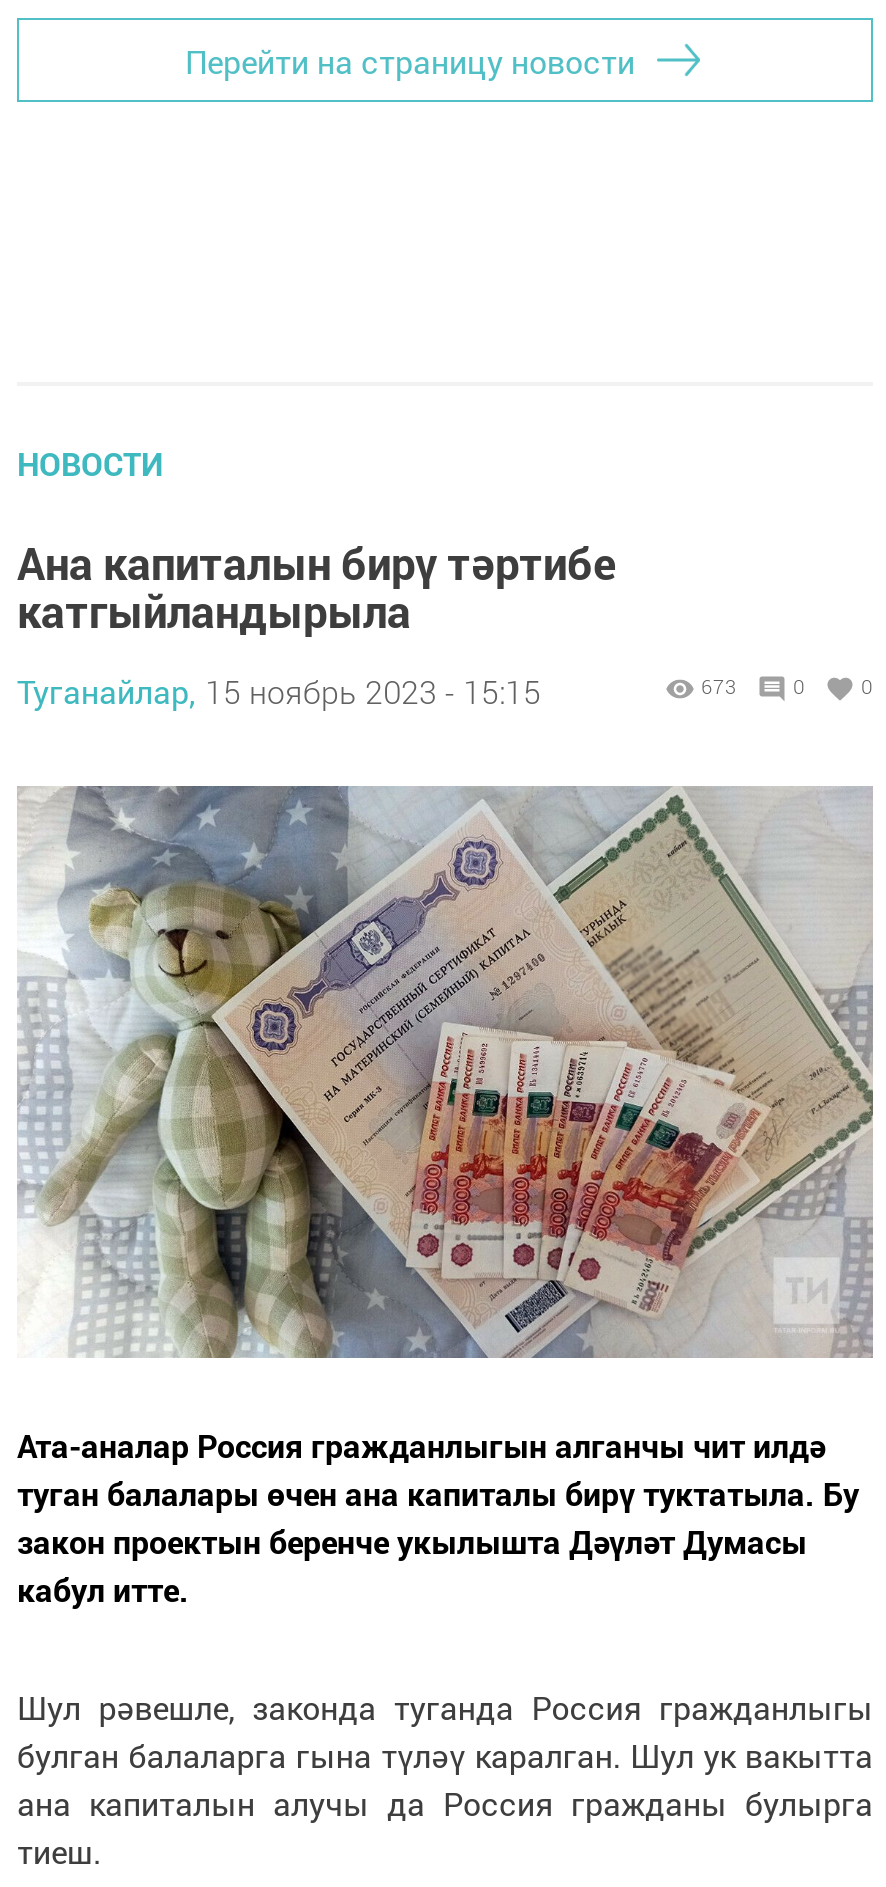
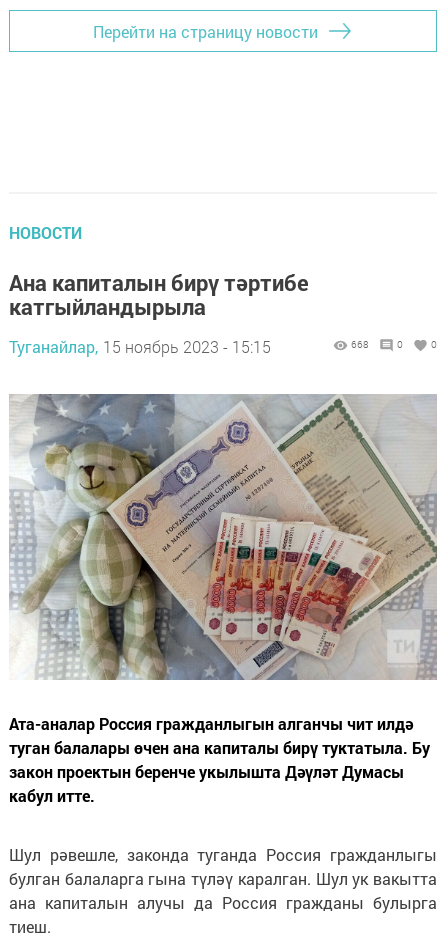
[701,675,737,701] 673 -> [351,338,369,351] 668

